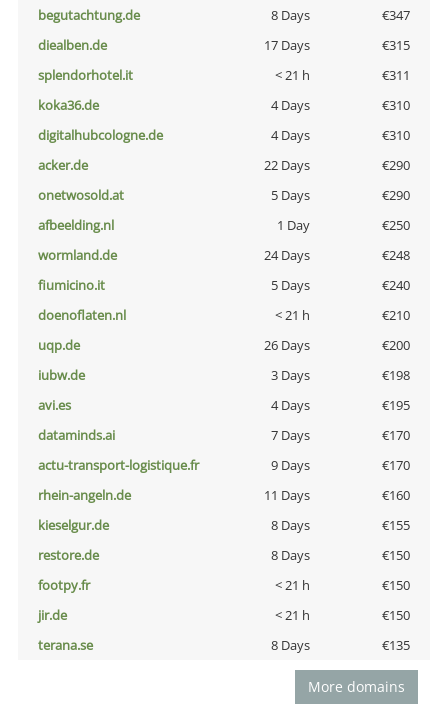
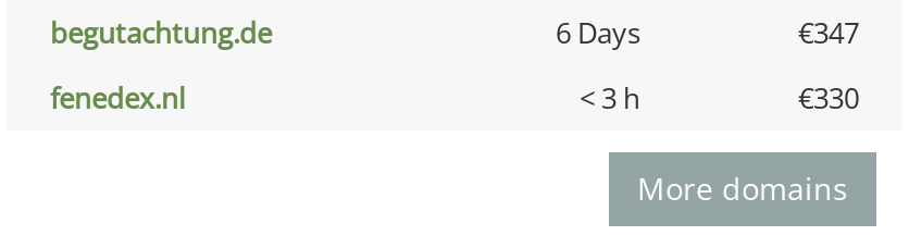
[270,6,309,24] 8 Days -> [556,13,640,53] 6 Days
[38,36,410,654] diealben.de | 17 Days | €315 | splendorhotel.it | < 21 h | €311 | koka36.de | 4 Days | €310 | digitalhubcologne.de | 4 Days | €310 | acker.de | 22 Days | €290 | onetwosold.at | 5 Days | €290 | afbeelding.nl | 1 Day | €250 | wormland.de | 24 Days | €248 | fiumicino.it | 5 Days | €240 | doenoflaten.nl | < 21 h | €210 | uqp.de | 26 Days | €200 | iubw.de | 3 Days | €198 | avi.es | 4 Days | €195 | dataminds.ai | 7 Days | €170 | actu-transport-logistique.fr | 9 Days | €170 | rhein-angeln.de | 11 Days | €160 | kieselgur.de | 8 Days | €155 | restore.de | 8 Days | €150 | footpy.fr | < 21 h | €150 | jir.de | < 21 h | €150 | terana.se | 8 Days | €135 -> [50,79,859,118] fenedex.nl | < 3 h | €330

